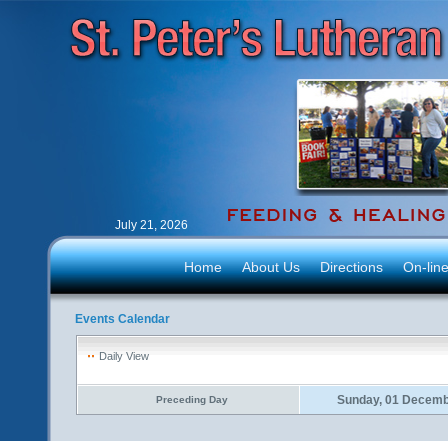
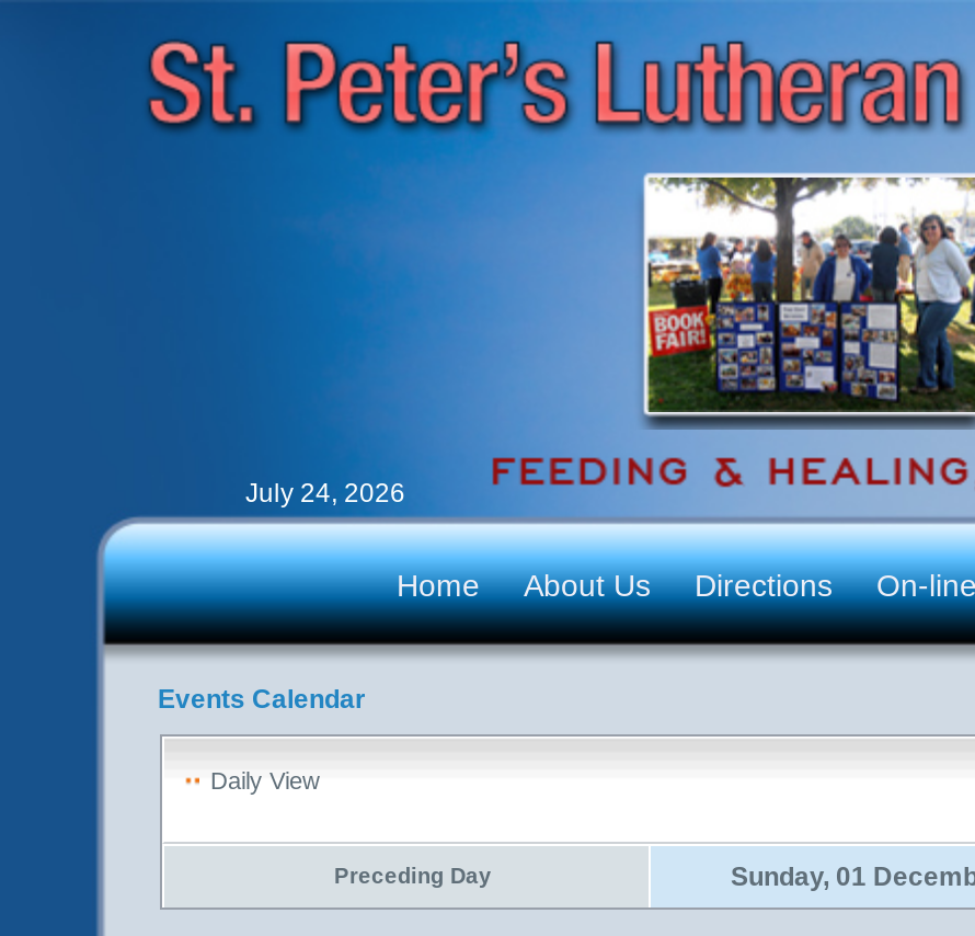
[115,218,188,232] July 21, 2026 -> [245,478,405,509] July 24, 2026

